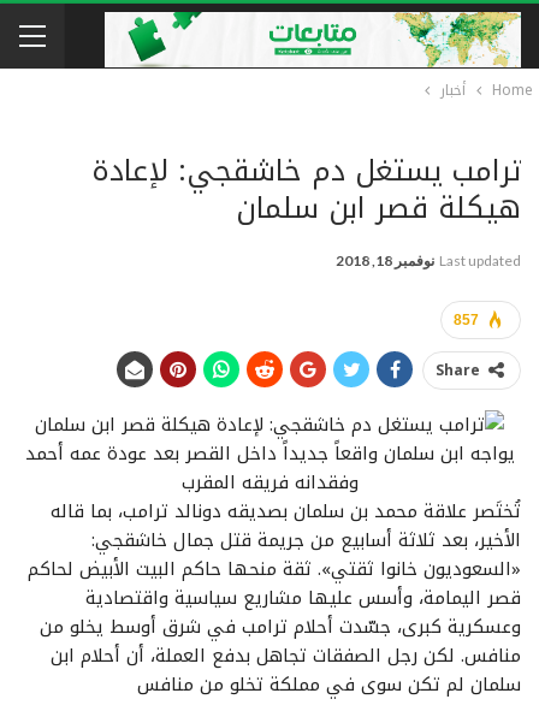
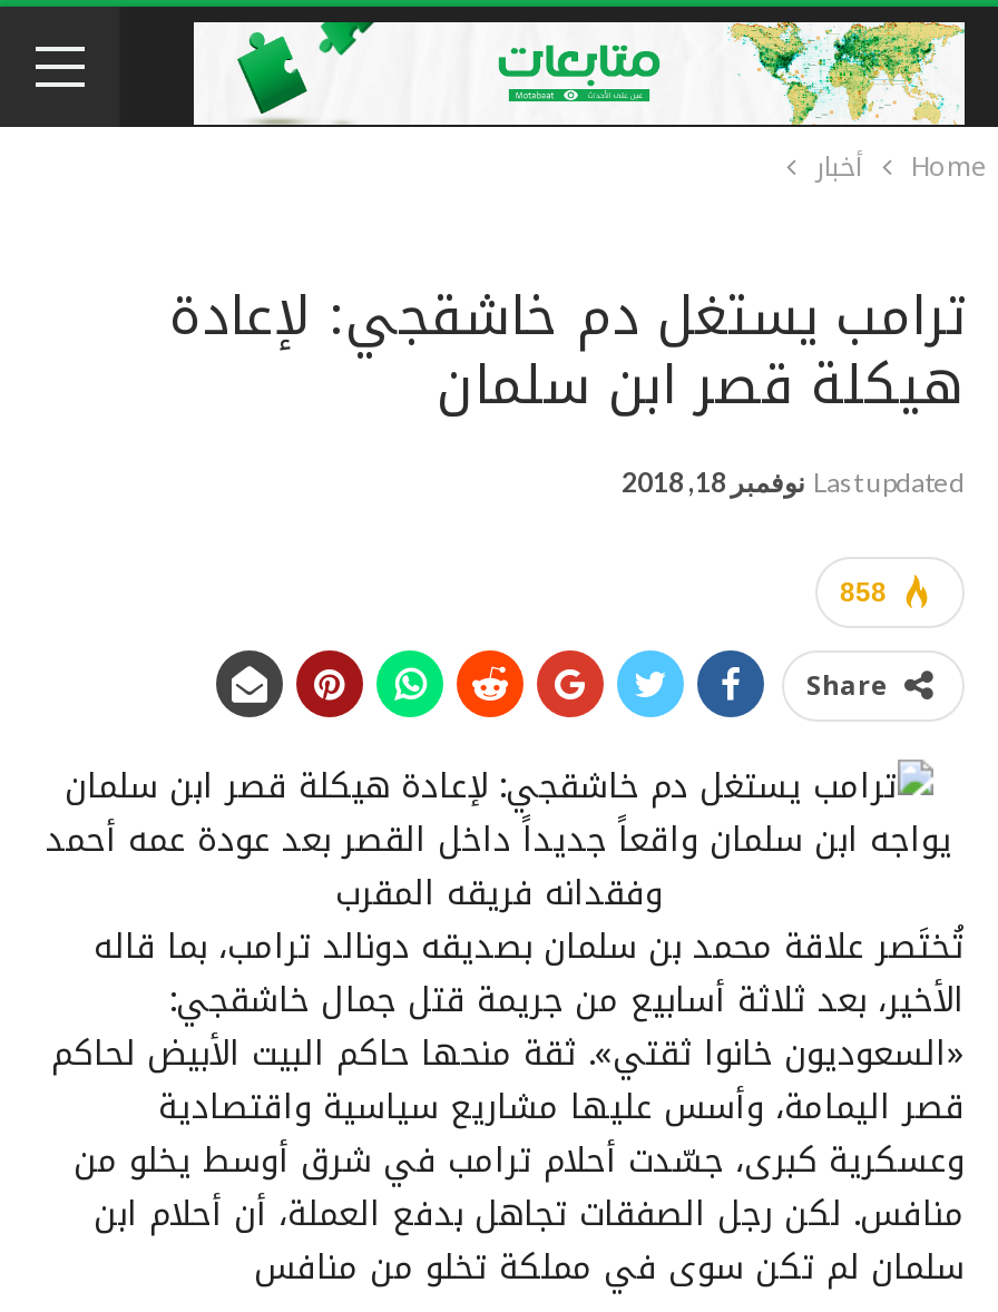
[454,311,479,328] 857 -> [840,576,887,607] 858

